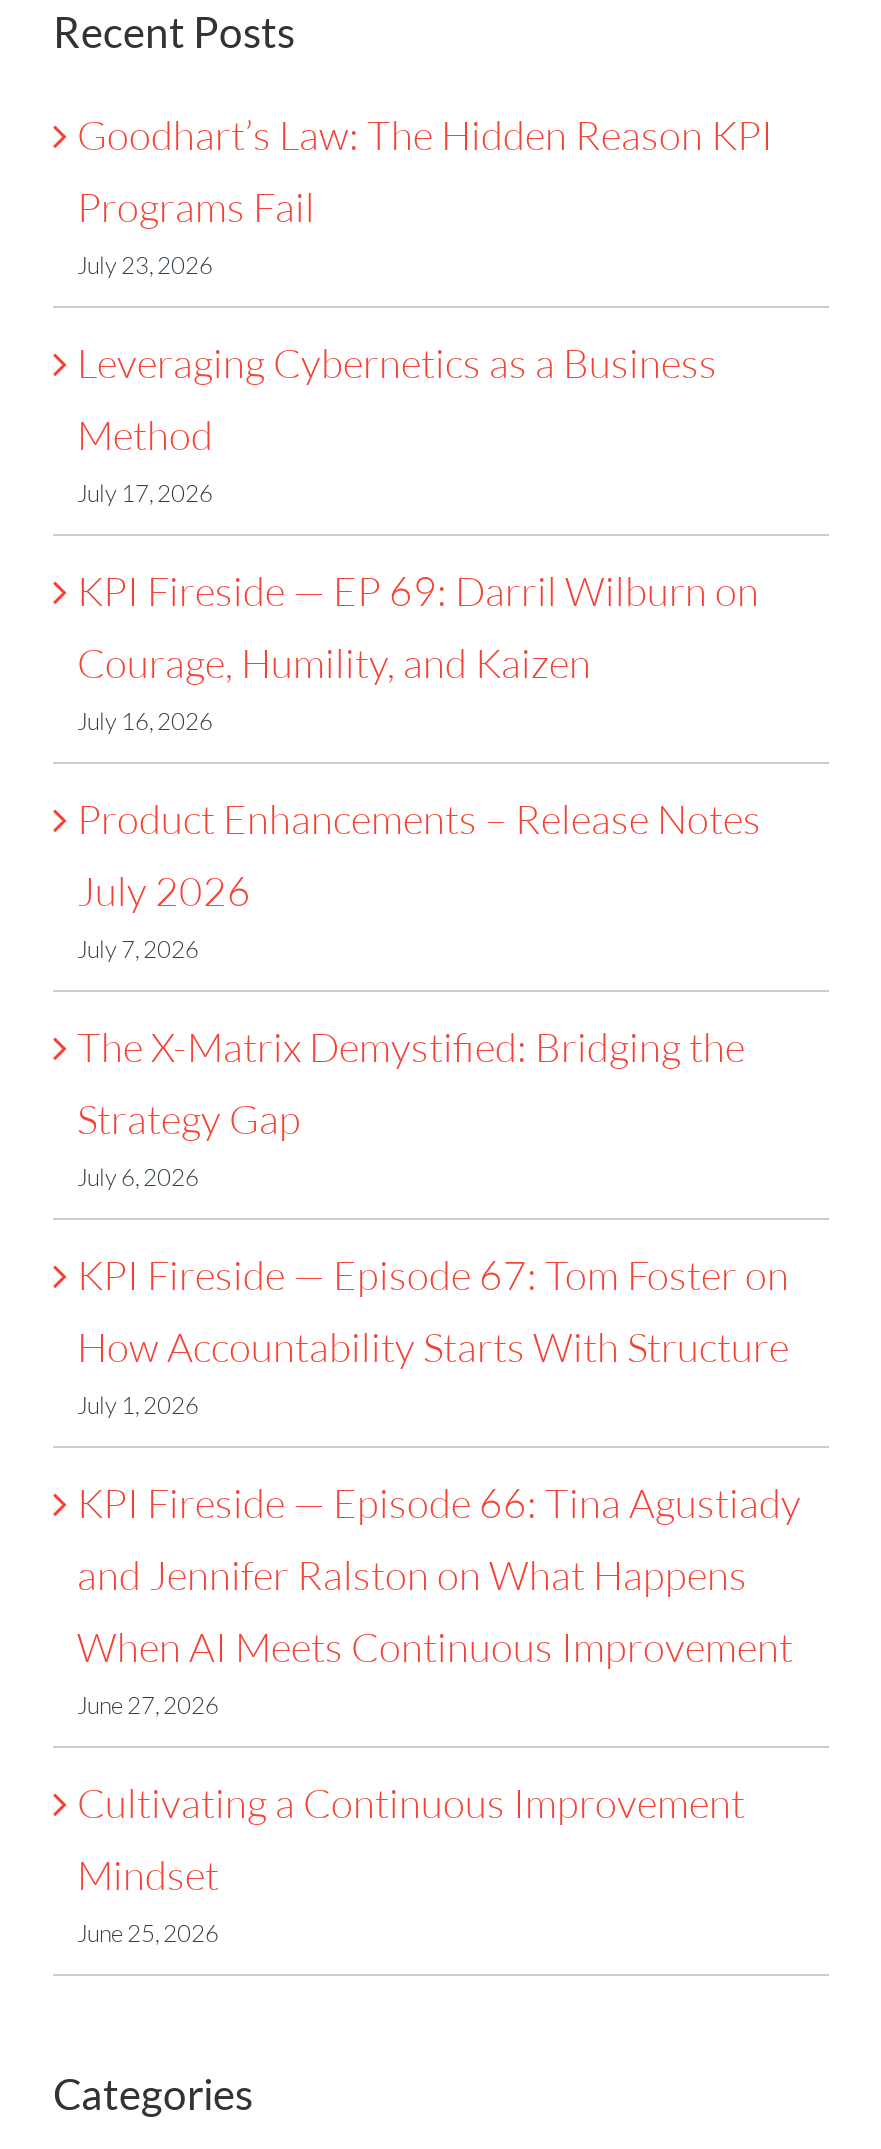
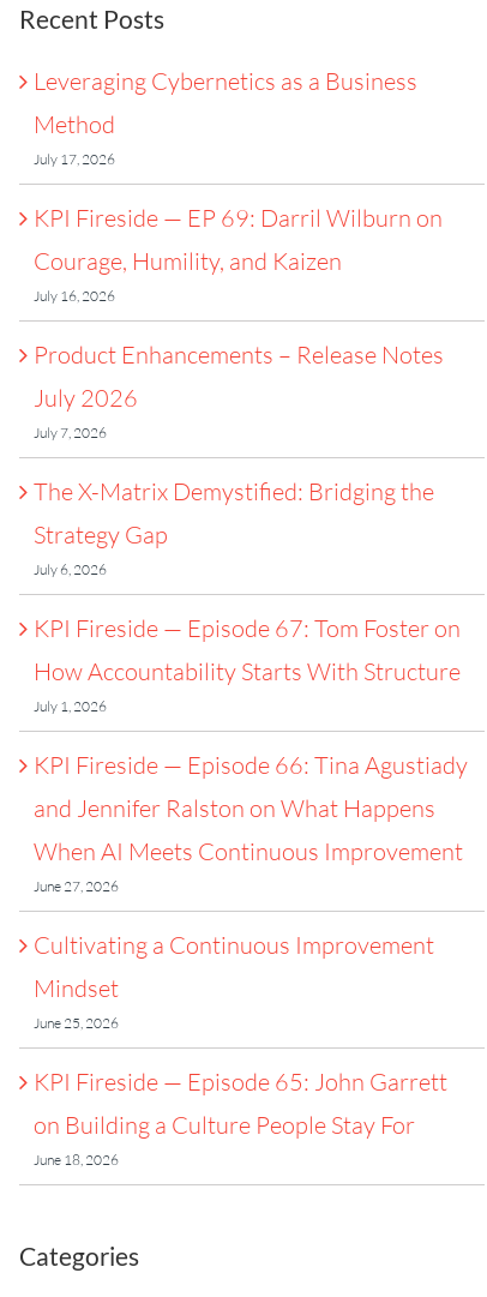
[77,110,773,280] Goodhart’s Law: The Hidden Reason KPI | Programs Fail | July 23, 2026 -> none
moved [77,338,801,1948] -> [34,66,468,1032]: Leveraging Cybernetics as a Business | Method | July 17, 2026 | ... | Mindset | June 25, 2026
none -> [34,1067,447,1169] KPI Fireside — Episode 65: John Garrett | on Building a Culture People Stay For | June 18, 2026

